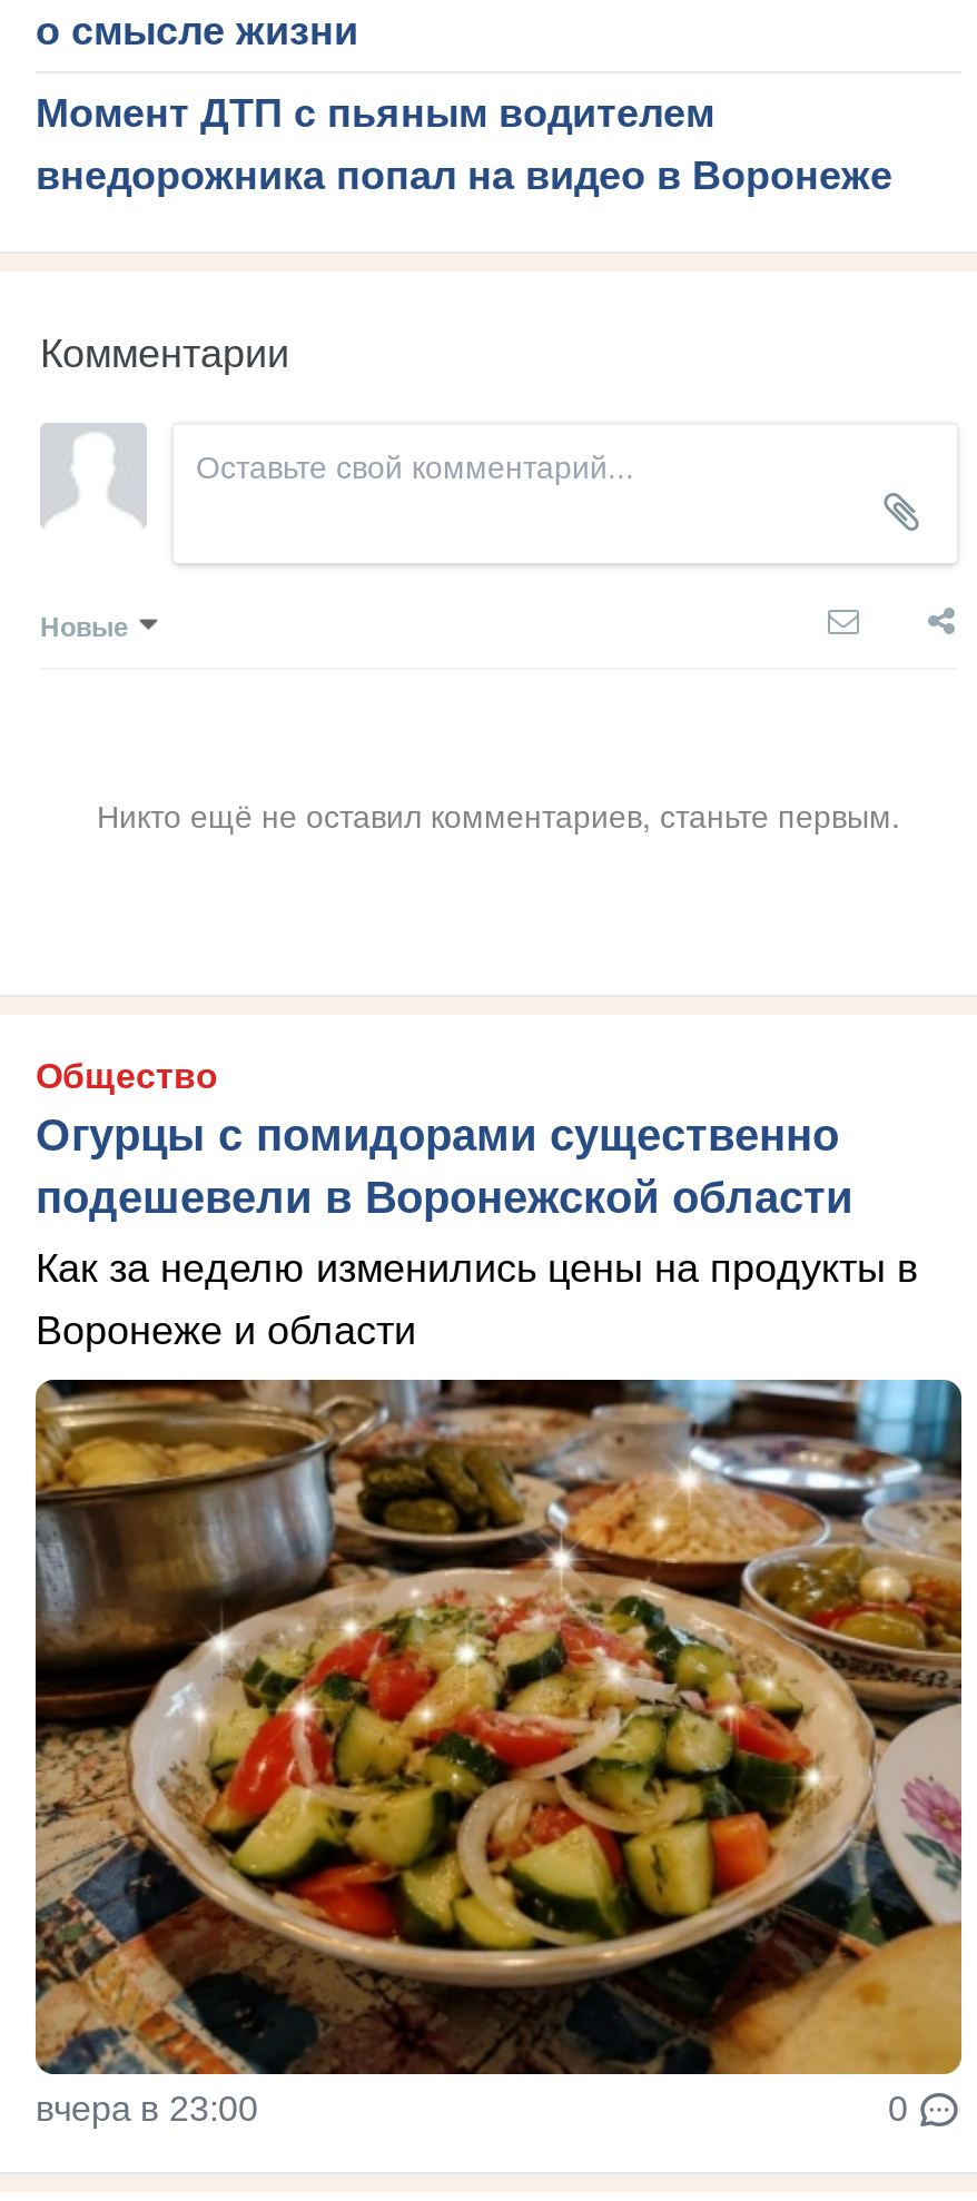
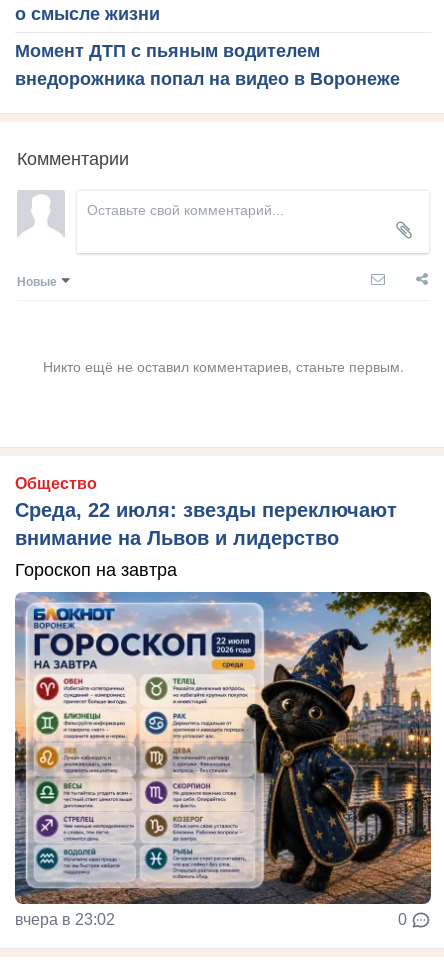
[36,1111,852,1223] Огурцы с помидорами существенно | подешевели в Воронежской области -> [15,499,397,549] Среда, 22 июля: звезды переключают | внимание на Львов и лидерство
[36,1247,919,1354] Как за неделю изменились цены на продукты в | Воронеже и области -> [15,560,177,580] Гороскоп на завтра
[33,1378,964,2128] [image] | вчера в 23:00 -> [14,591,432,928] [image] | вчера в 23:02

